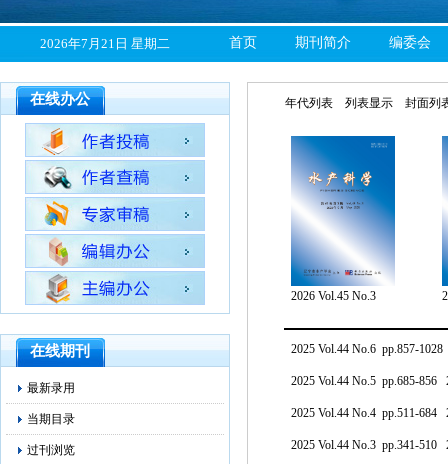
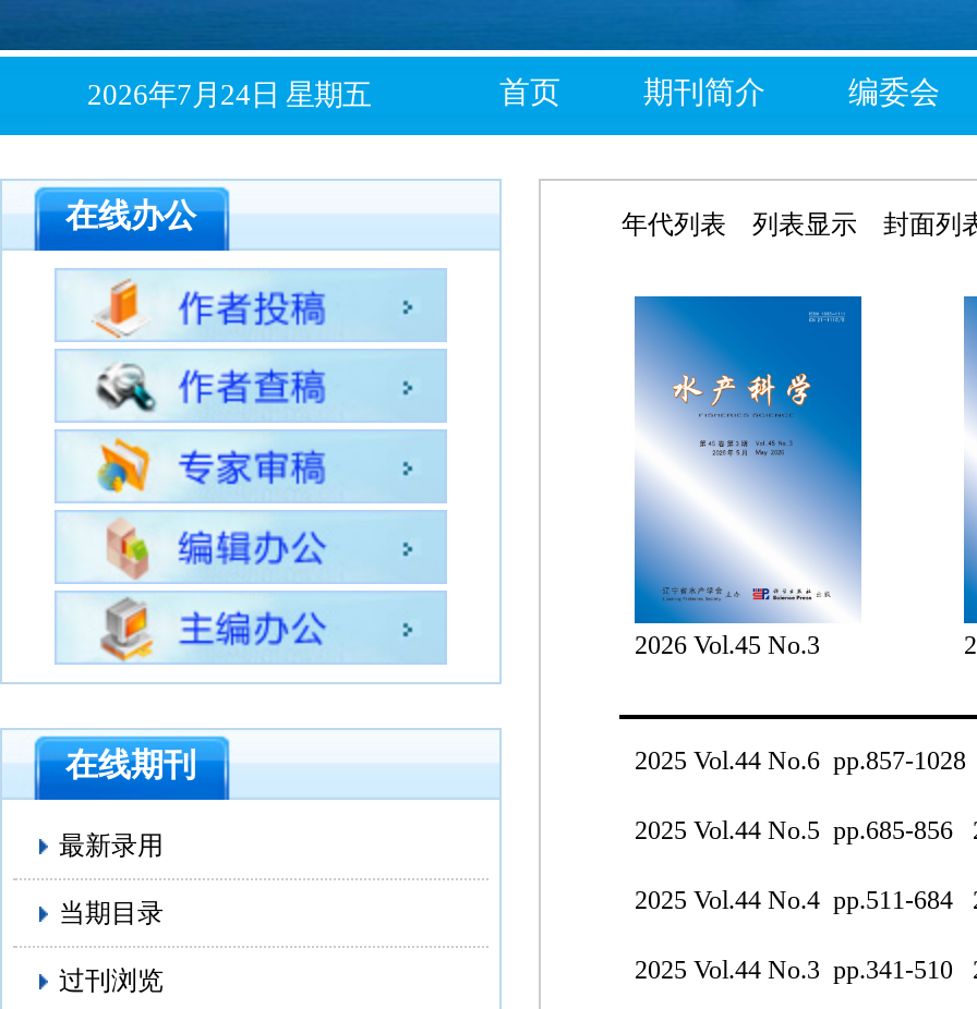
[40,36,170,51] 2026年7月21日 星期二 -> [87,78,371,111] 2026年7月24日 星期五

